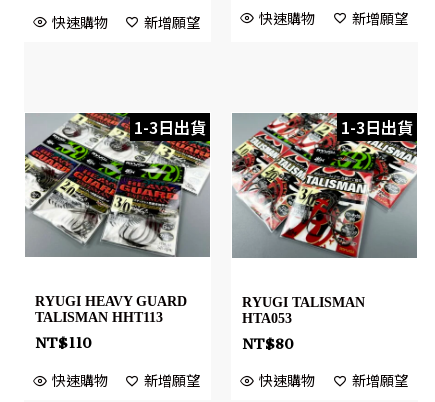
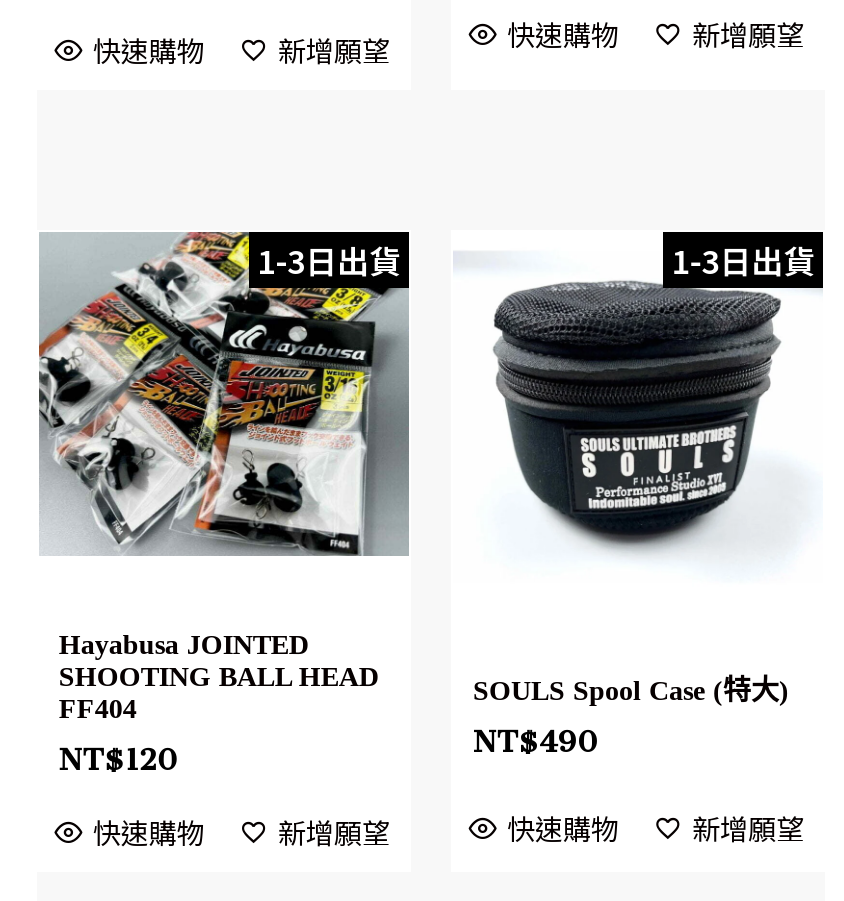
[25,112,210,325] [image] | RYUGI HEAVY GUARD | TALISMAN HHT113 -> [39,232,407,724] [image] | Hayabusa JOINTED | SHOOTING BALL HEAD | FF404
[231,112,418,259] [image] -> [453,232,823,556] [image]
[242,295,365,326] RYUGI TALISMAN | HTA053 -> [473,675,789,705] SOULS Spool Case (特大)
[35,334,92,352] NT$110 -> [59,742,177,778] NT$120
[242,335,294,353] NT$80 -> [473,723,597,759] NT$490

